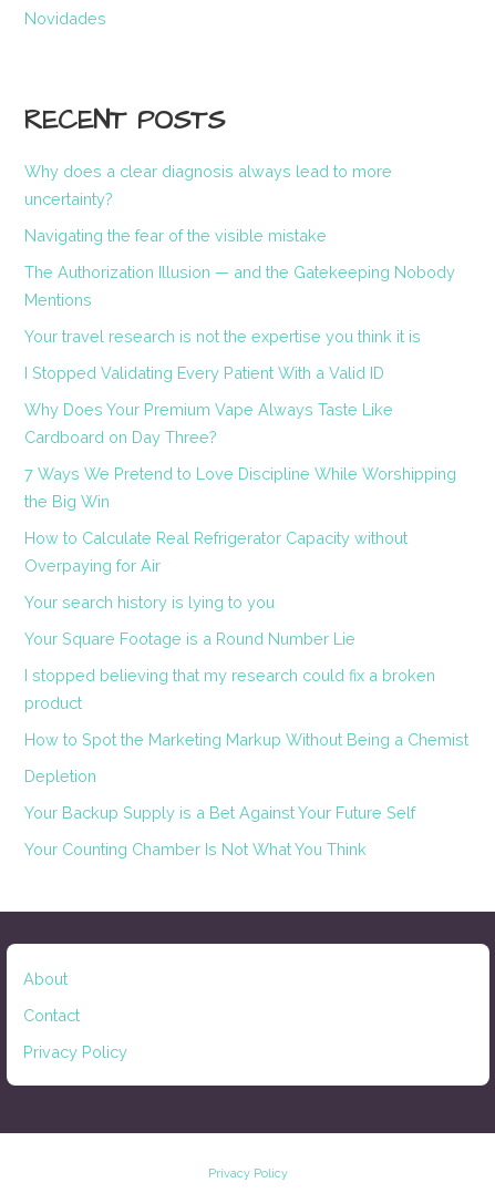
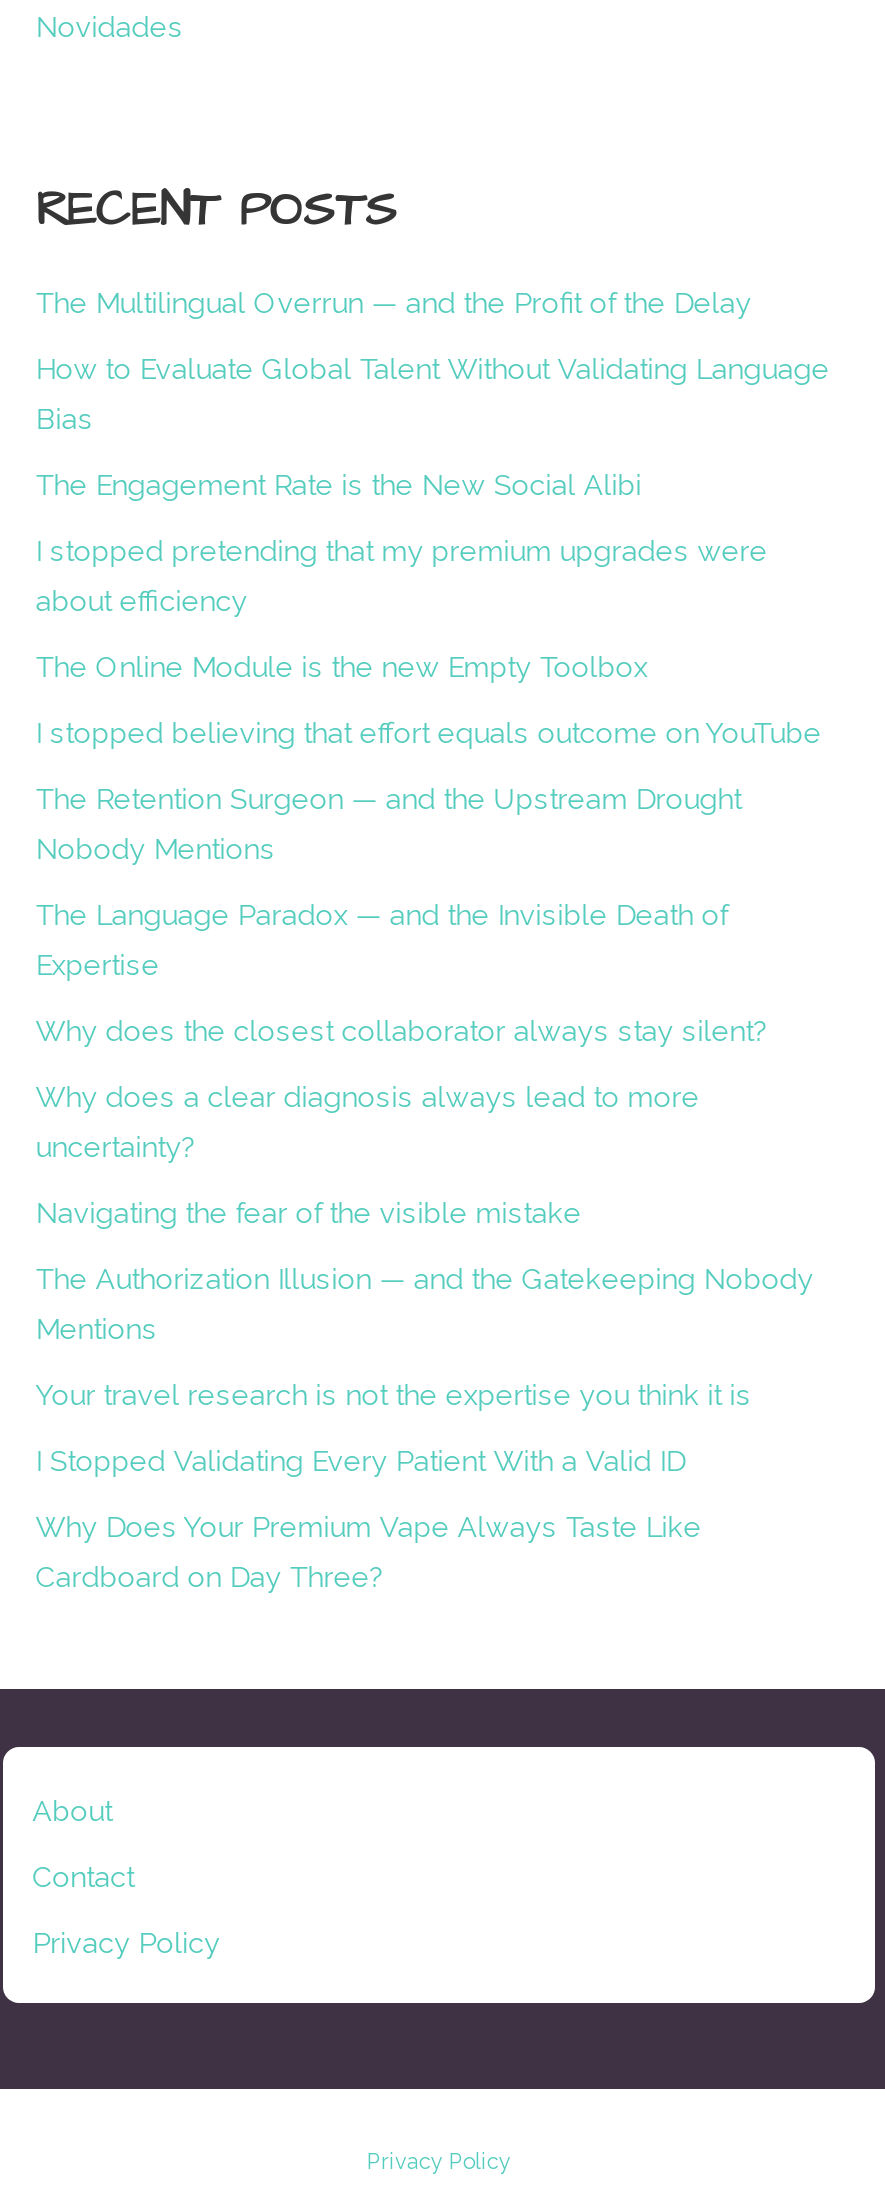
none -> [35,286,829,1048] The Multilingual Overrun — and the Profit of the Delay | How to Evaluate Global Talent Without Validating Language | Bias | The Engagement Rate is the New Social Alibi | I stopped pretending that my premium upgrades were | about efficiency | The Online Module is the new Empty Toolbox | I stopped believing that effort equals outcome on YouTube | The Retention Surgeon — and the Upstream Drought | Nobody Mentions | The Language Paradox — and the Invisible Death of | Expertise | Why does the closest collaborator always stay silent?
moved [25,162,455,447] -> [35,1080,813,1594]: Why does a clear diagnosis always lead to more | uncertainty? | Navigating the fear of the visible mistake | ... | Why Does Your Premium Vape Always Taste Like | Cardboard on Day Three?
[25,464,469,859] 7 Ways We Pretend to Love Discipline While Worshipping | the Big Win | How to Calculate Real Refrigerator Capacity without | Overpaying for Air | Your search history is lying to you | Your Square Footage is a Round Number Lie | I stopped believing that my research could fix a broken | product | How to Spot the Marketing Markup Without Being a Chemist | Depletion | Your Backup Supply is a Bet Against Your Future Self | Your Counting Chamber Is Not What You Think -> none

